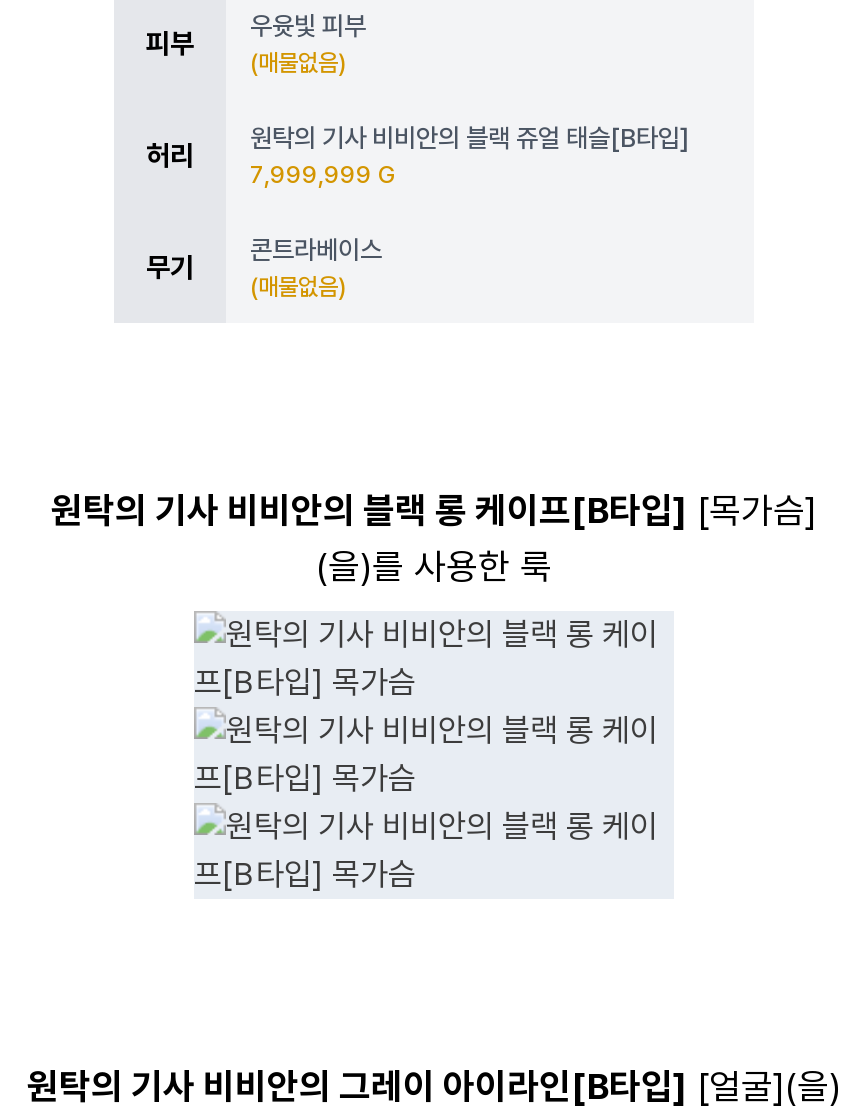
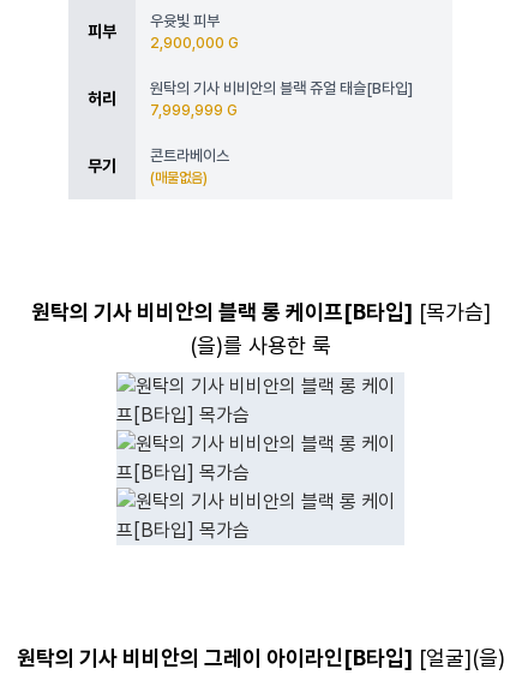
[250,48,346,76] (매물없음) -> [150,34,239,51] 2,900,000 G

